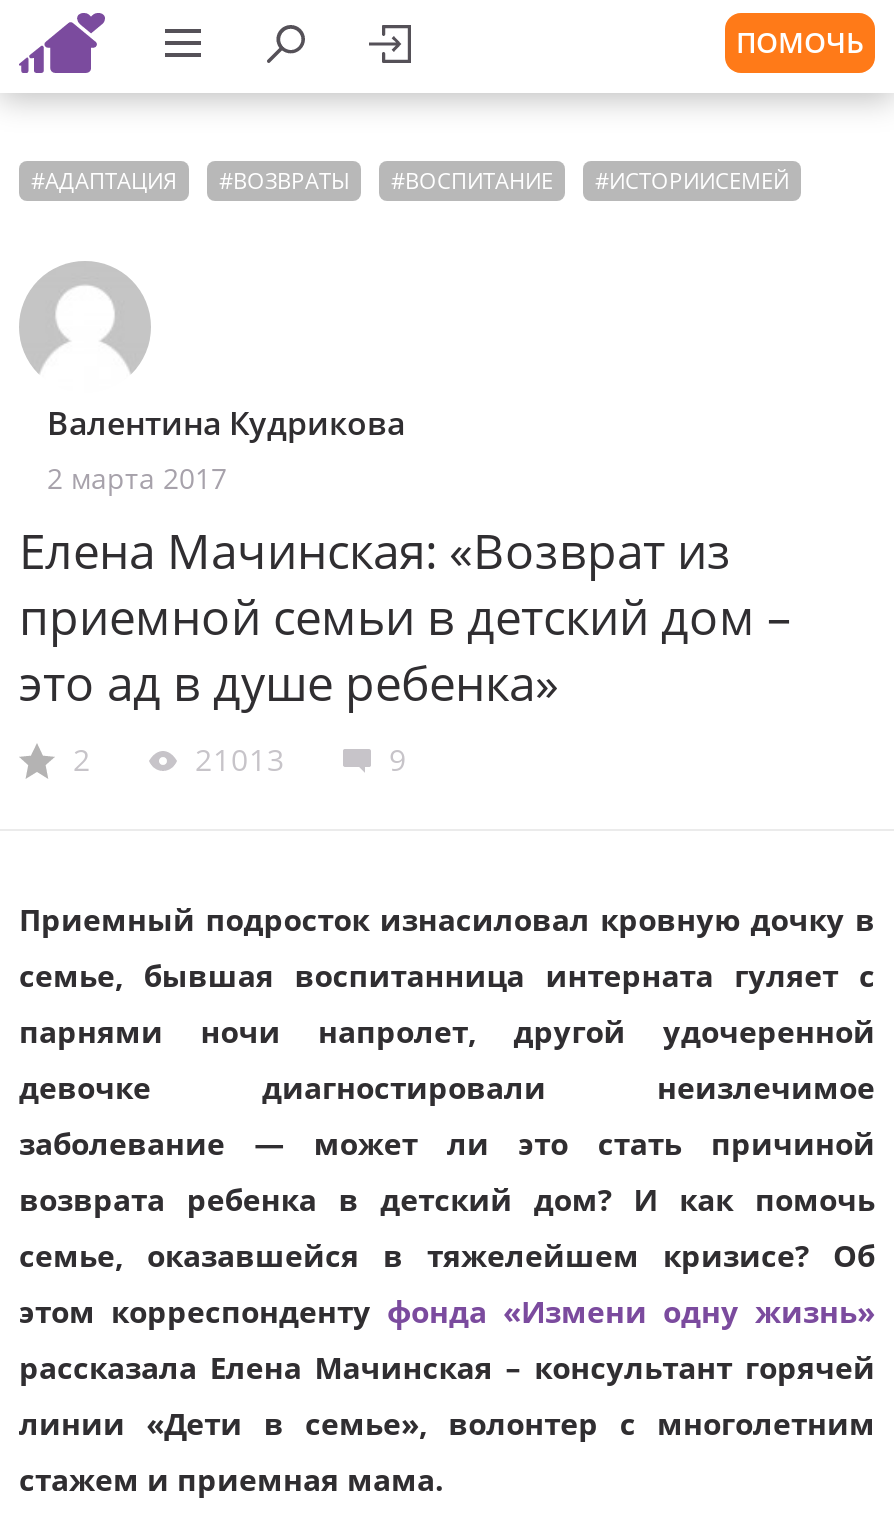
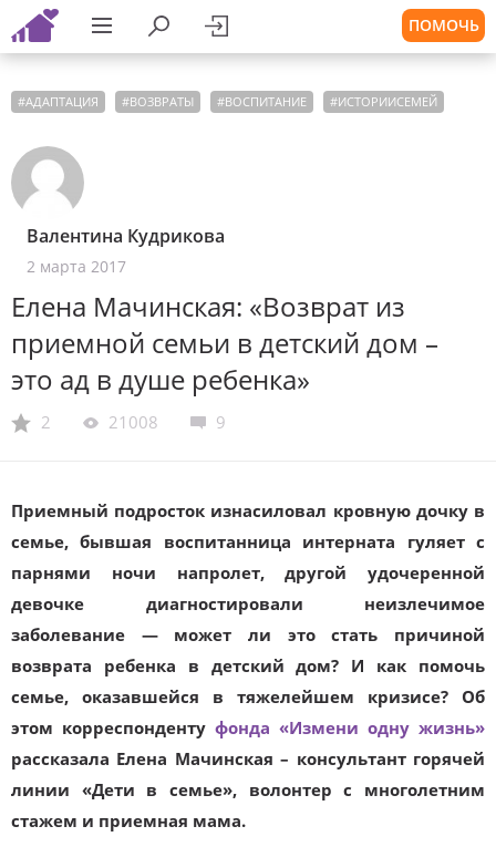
[187,739,285,779] 21013 -> [104,411,158,433] 21008

